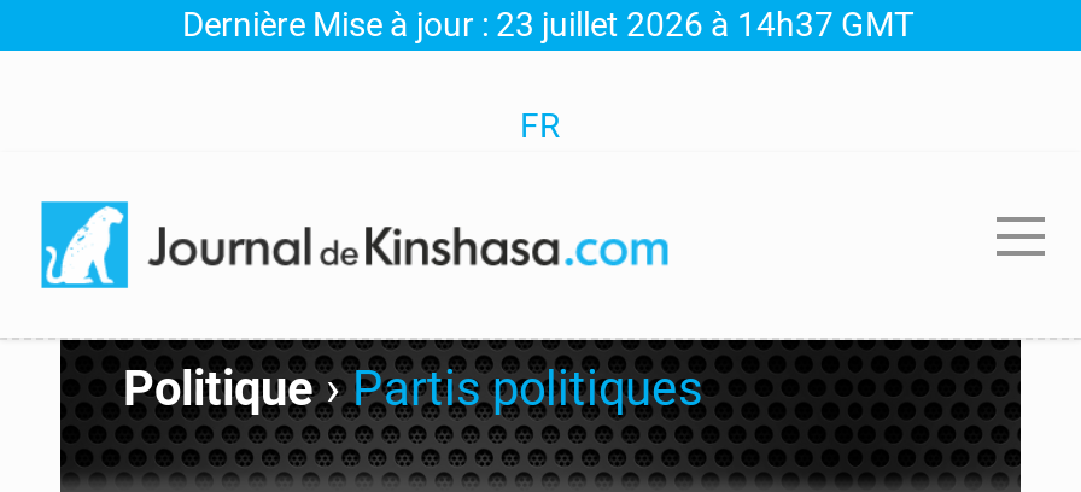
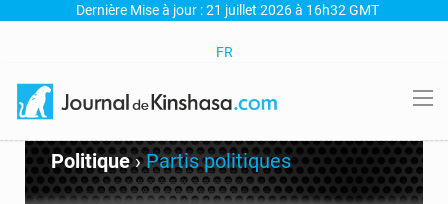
[175,5,913,43] Dernière Mise à jour : 23 juillet 2026 à 14h37 GMT -> [72,2,378,18] Dernière Mise à jour : 21 juillet 2026 à 16h32 GMT

